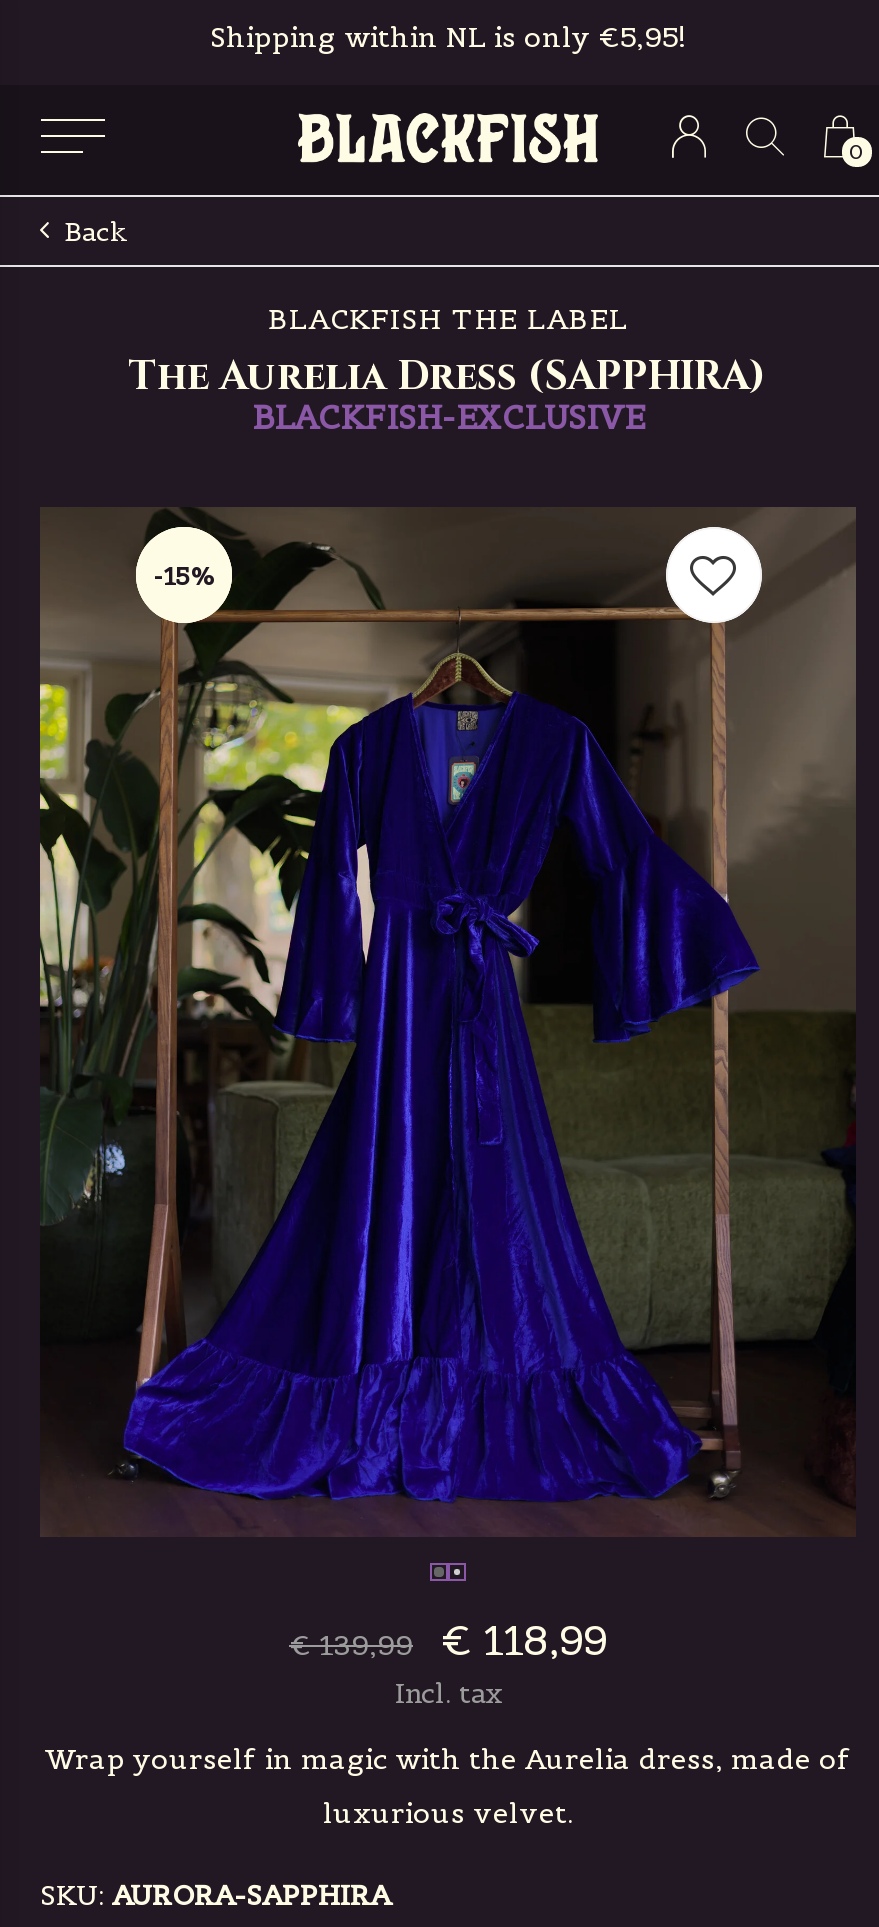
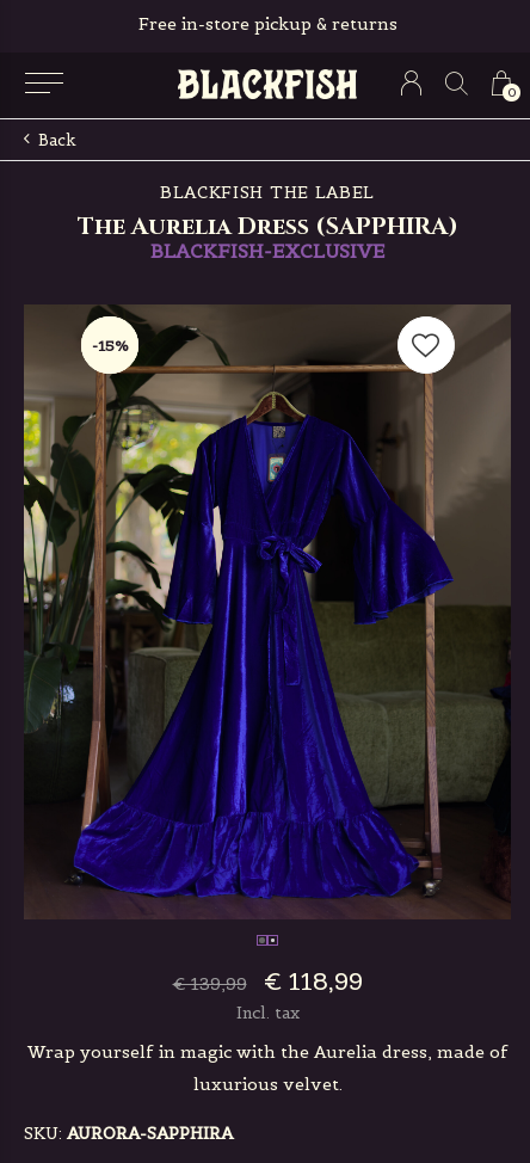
[210,19,686,55] Shipping within NL is only €5,95! -> [138,13,397,35] Free in-store pickup & returns

